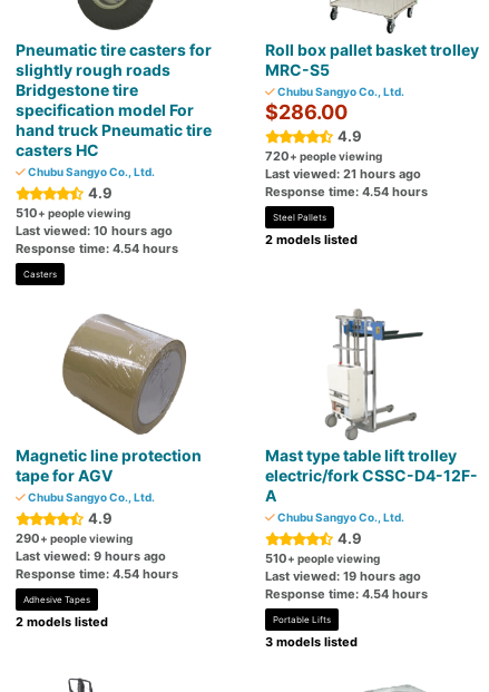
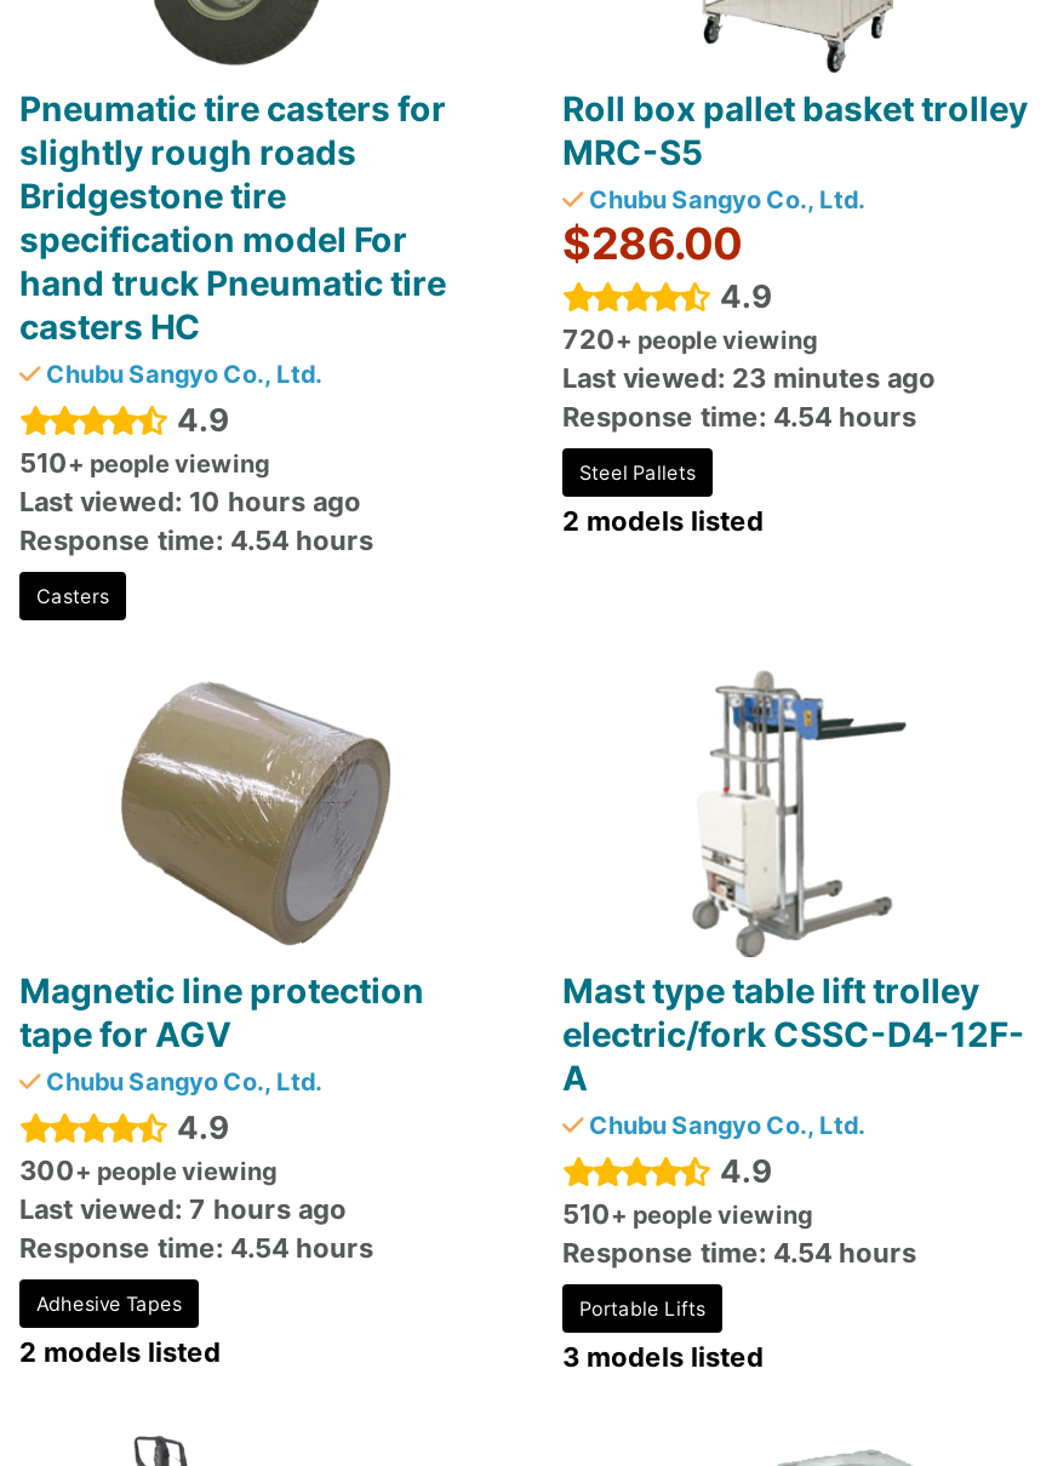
[265,166,421,182] Last viewed: 21 hours ago -> [562,362,936,396] Last viewed: 23 minutes ago
[16,531,133,546] 290+ people viewing -> [19,1154,276,1188] 300+ people viewing
[16,549,166,564] Last viewed: 9 hours ago -> [19,1193,347,1227] Last viewed: 7 hours ago
[265,569,421,584] Last viewed: 19 hours ago -> none

